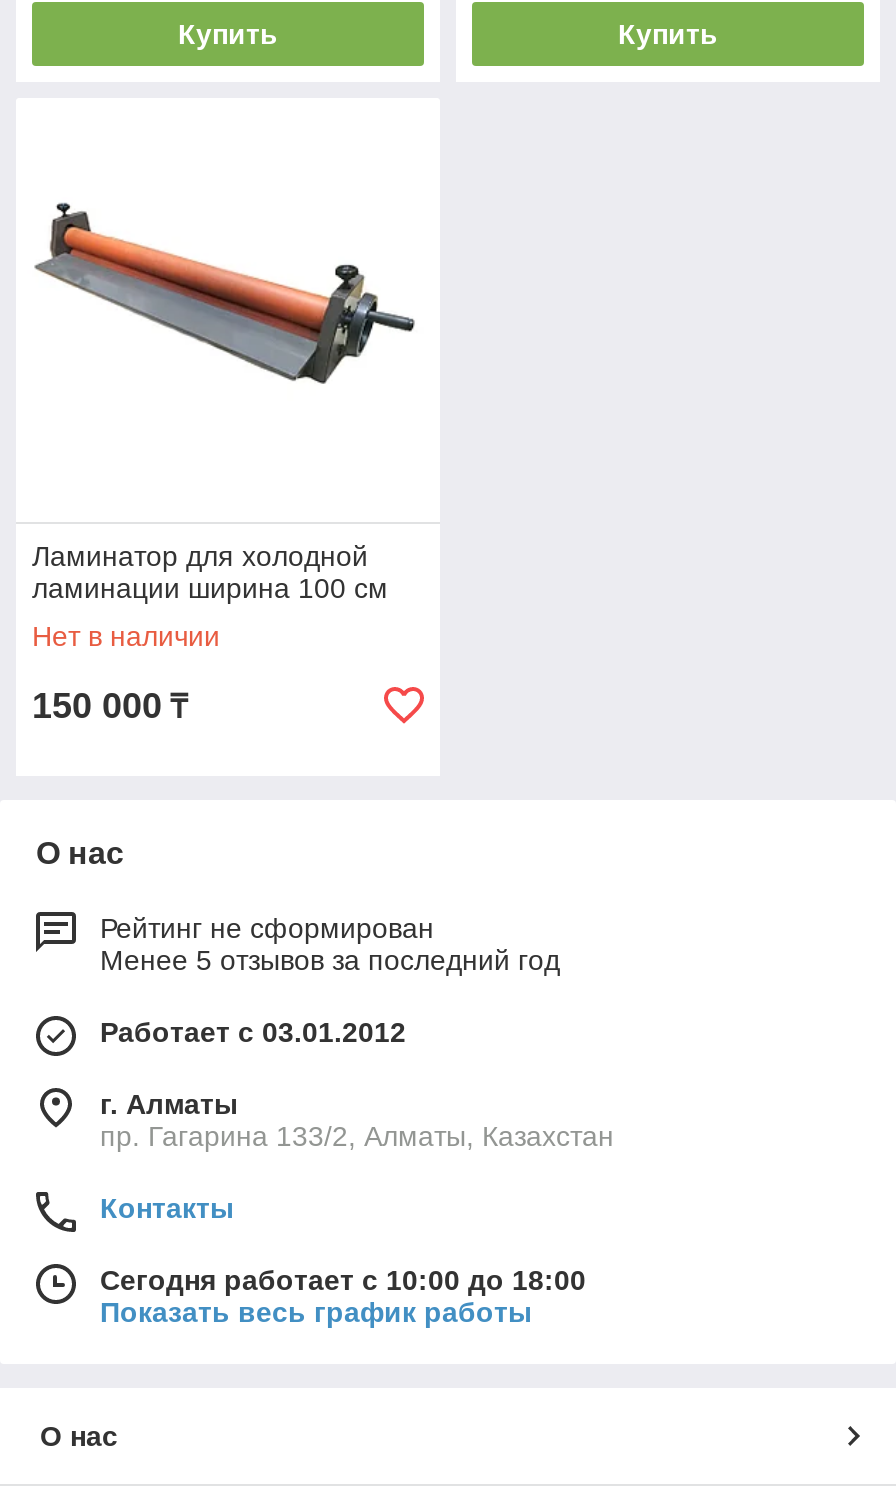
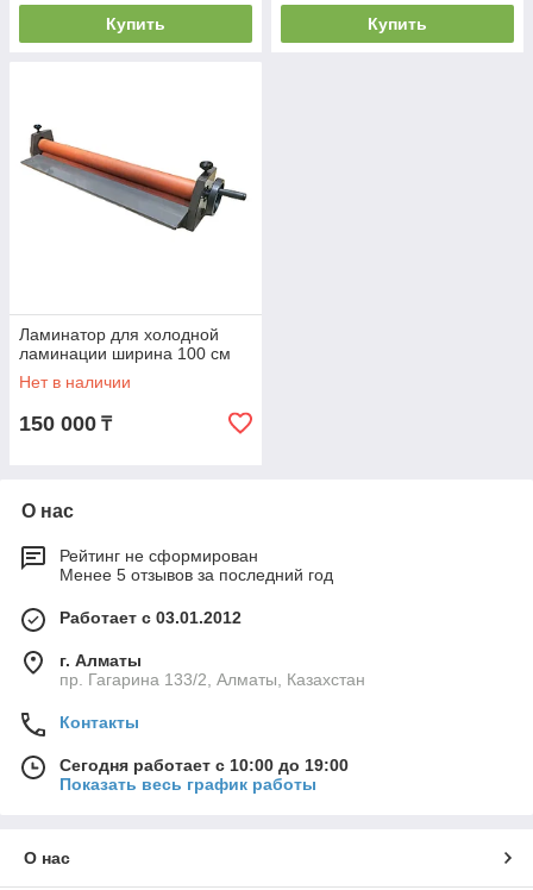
[100,1264,586,1296] Сегодня работает с 10:00 до 18:00 -> [59,756,349,775] Сегодня работает с 10:00 до 19:00

